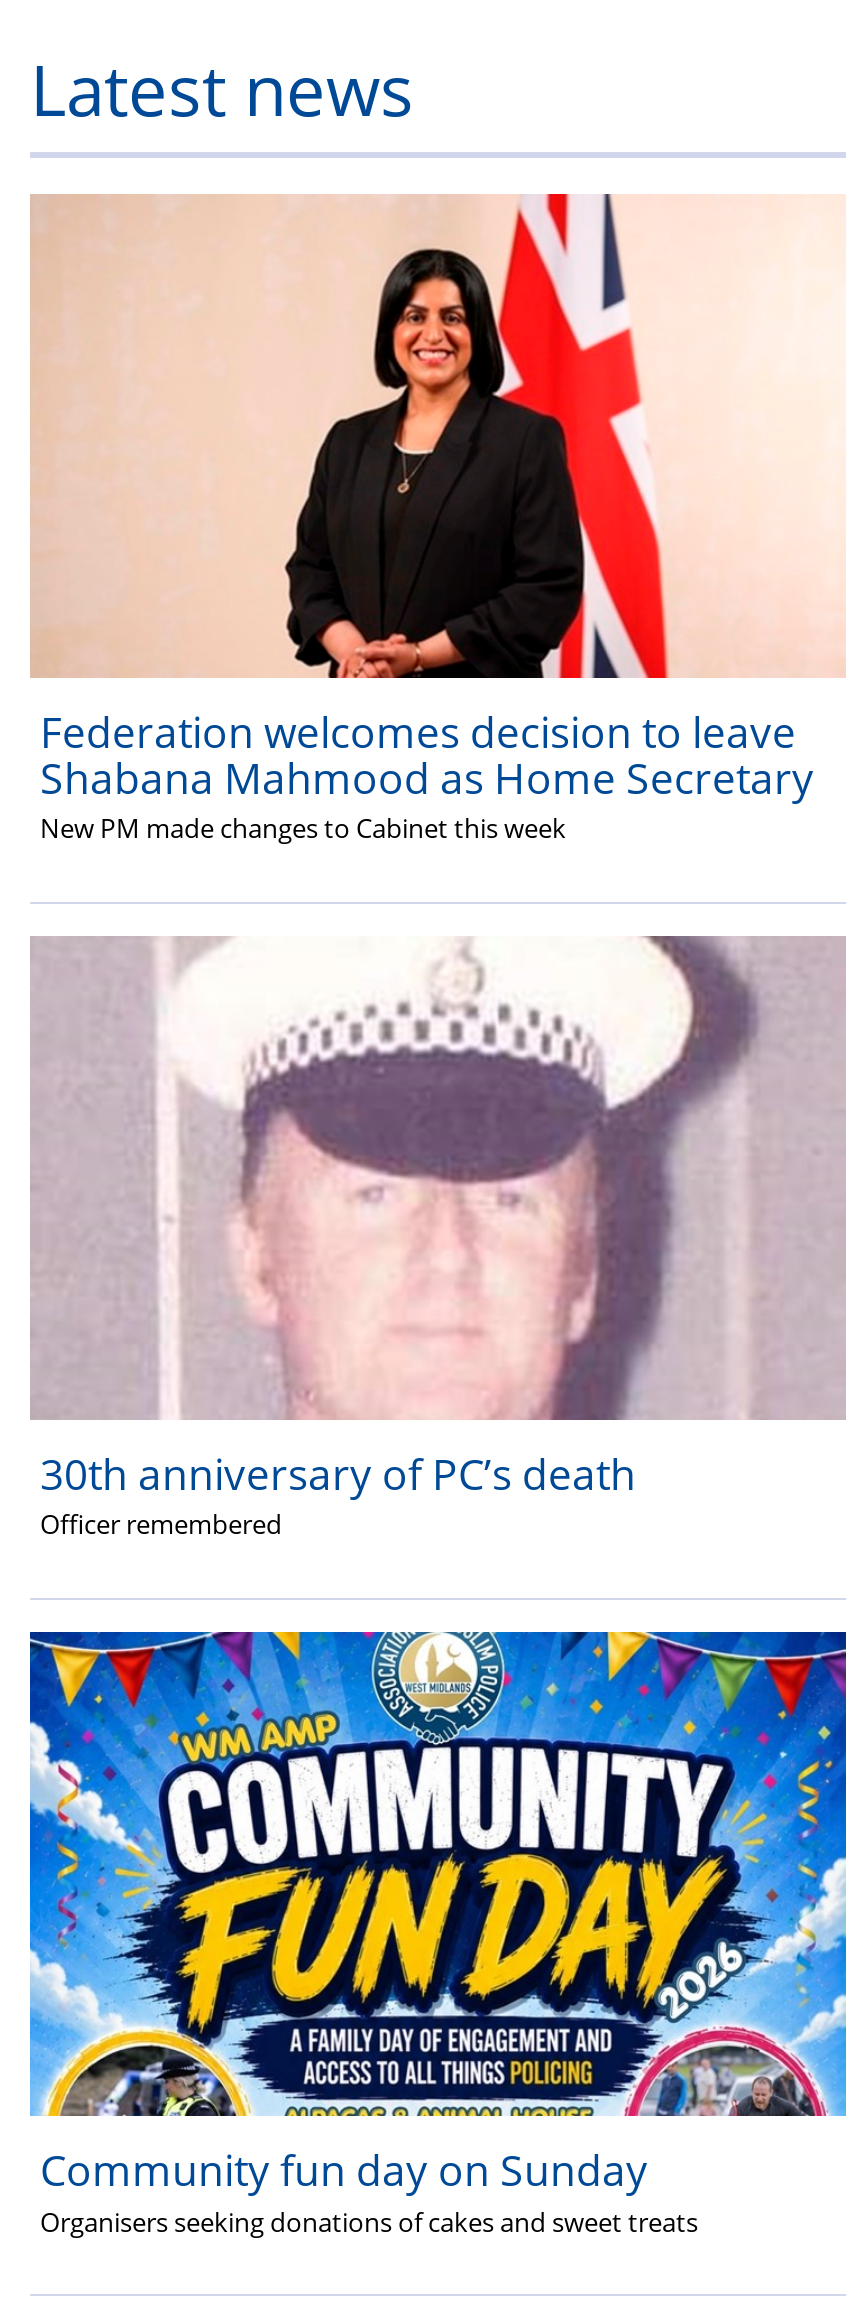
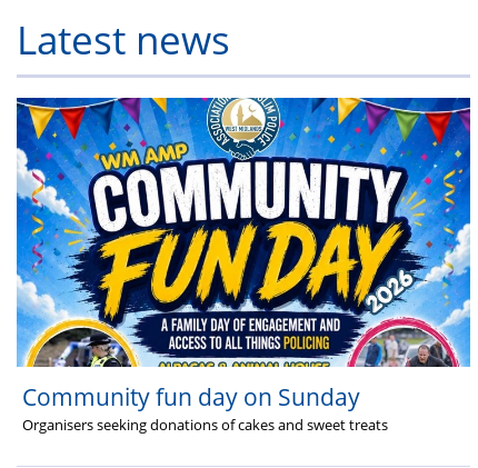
[30,192,846,847] [image] | Federation welcomes decision to leave | Shabana Mahmood as Home Secretary | New PM made changes to Cabinet this week -> none
[30,934,846,1543] [image] | 30th anniversary of PC’s death | Officer remembered -> none

